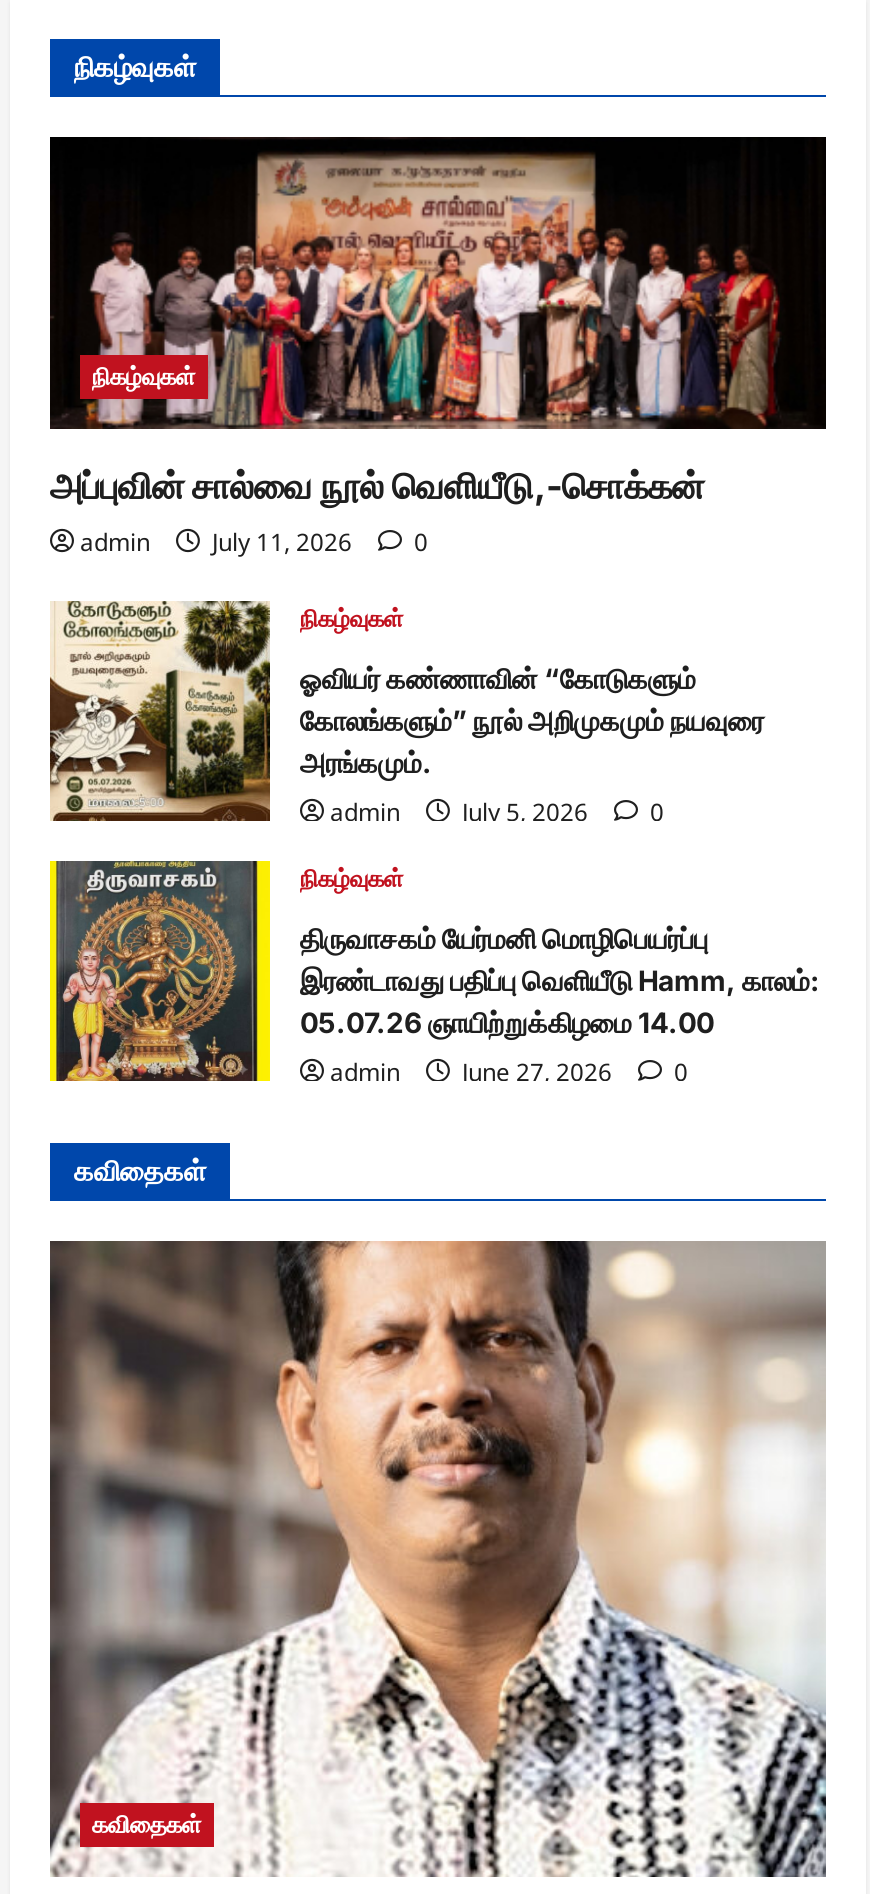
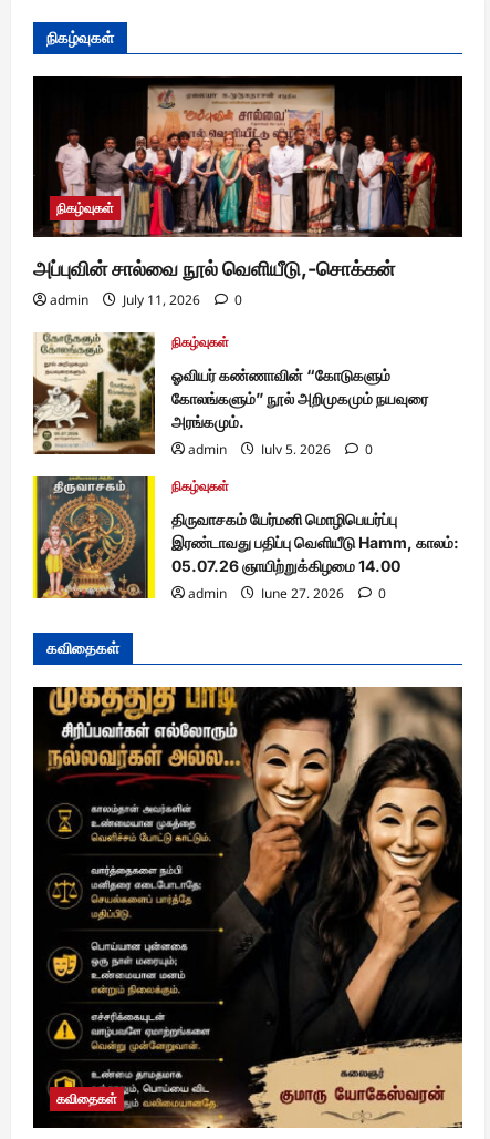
[48,1238,828,1878] [image] -> [32,686,463,1129] [image]

